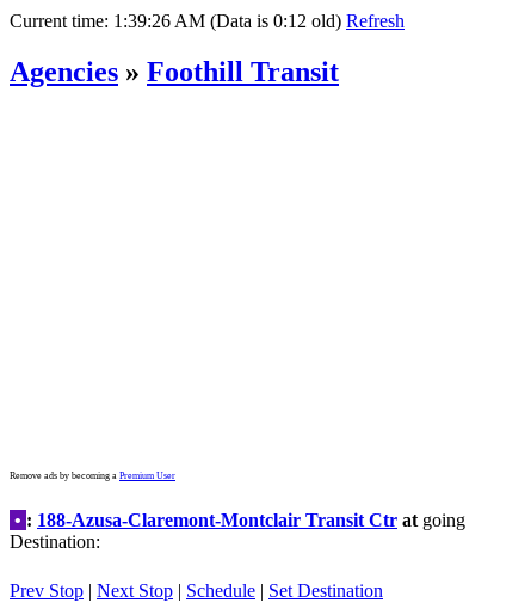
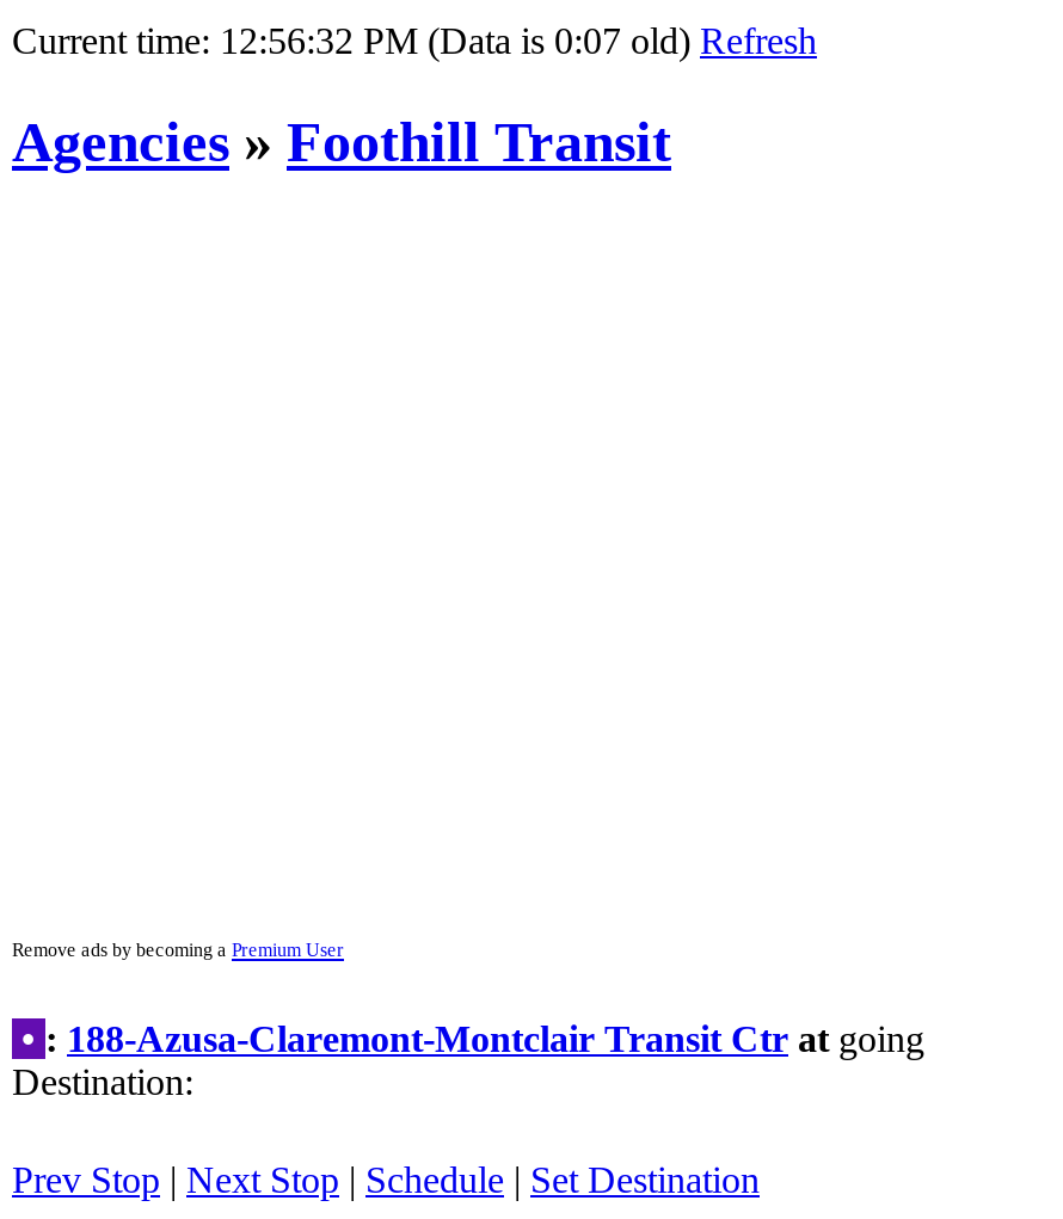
[10,11,405,31] Current time: 1:39:26 AM (Data is 0:12 old) Refresh -> [12,20,817,61] Current time: 12:56:32 PM (Data is 0:07 old) Refresh

